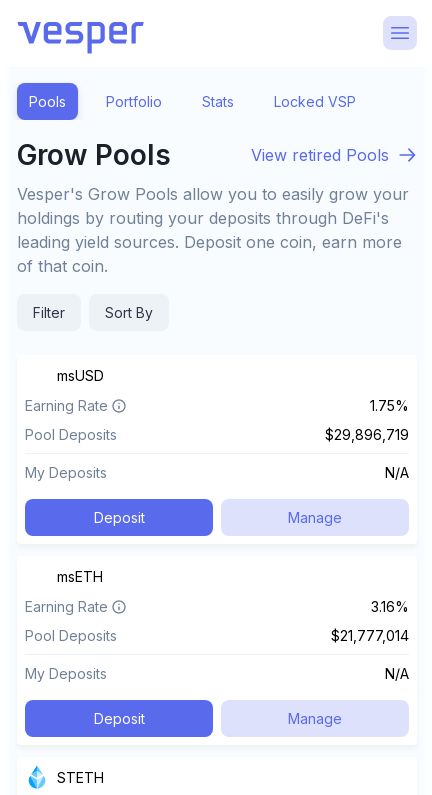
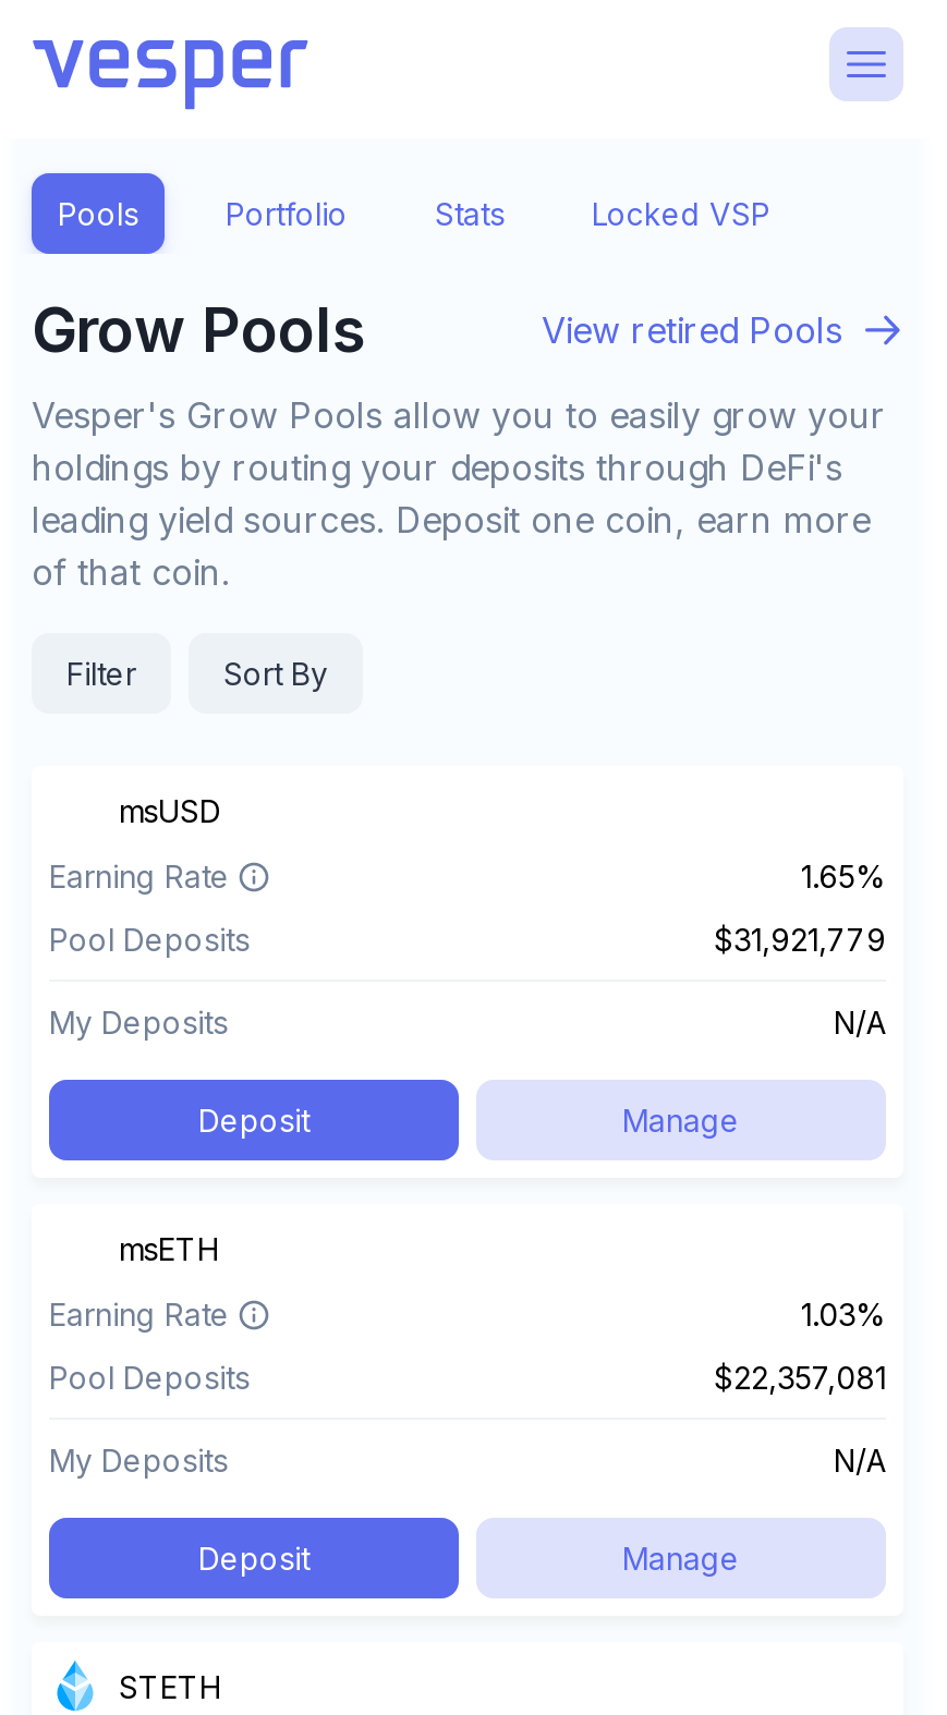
[370,397,409,414] 1.75% -> [801,857,886,895] 1.65%
[325,426,409,443] $29,896,719 -> [714,921,886,958] $31,921,779
[371,598,409,615] 3.16% -> [801,1296,886,1333] 1.03%
[331,627,409,644] $21,777,014 -> [714,1359,886,1396] $22,357,081

